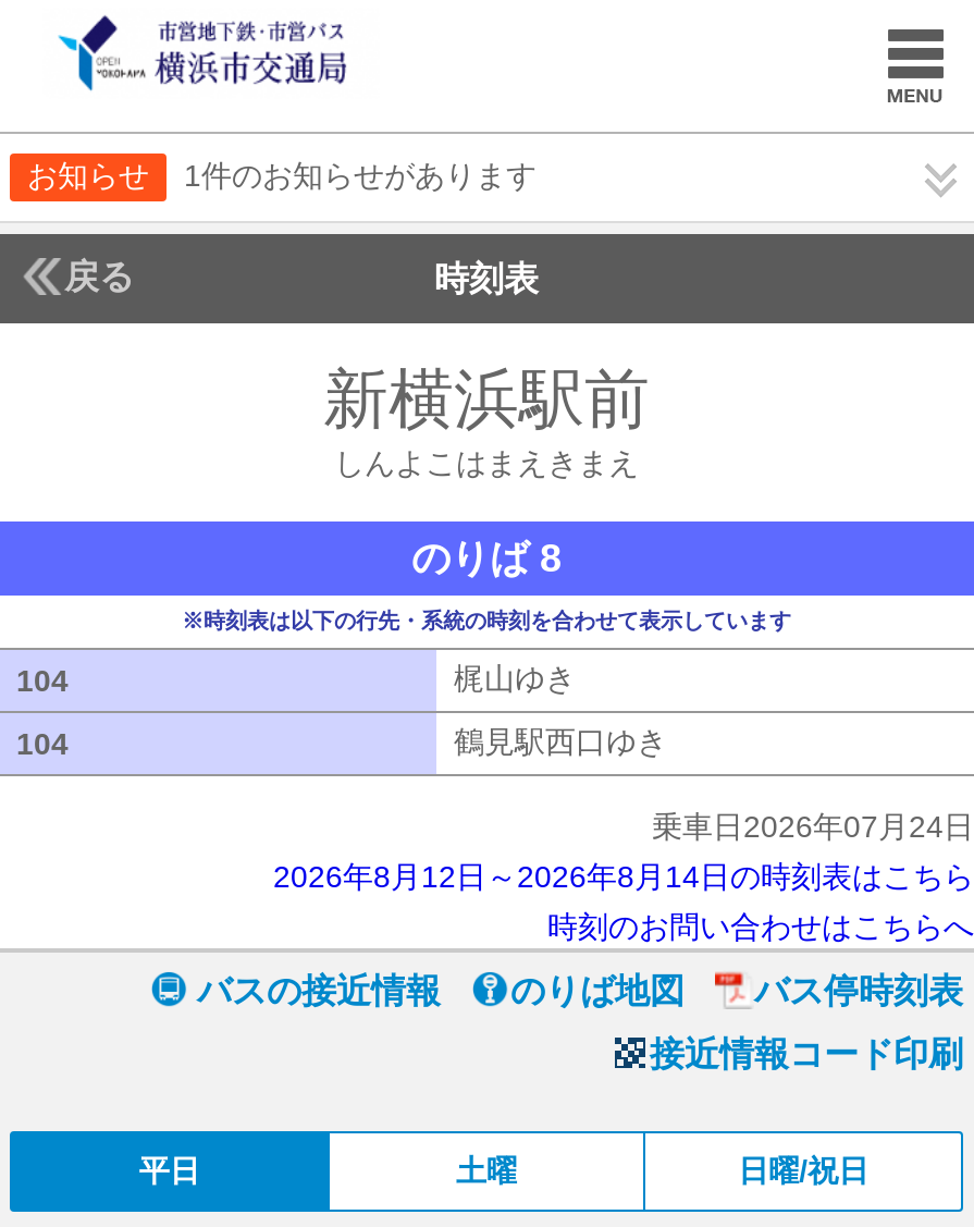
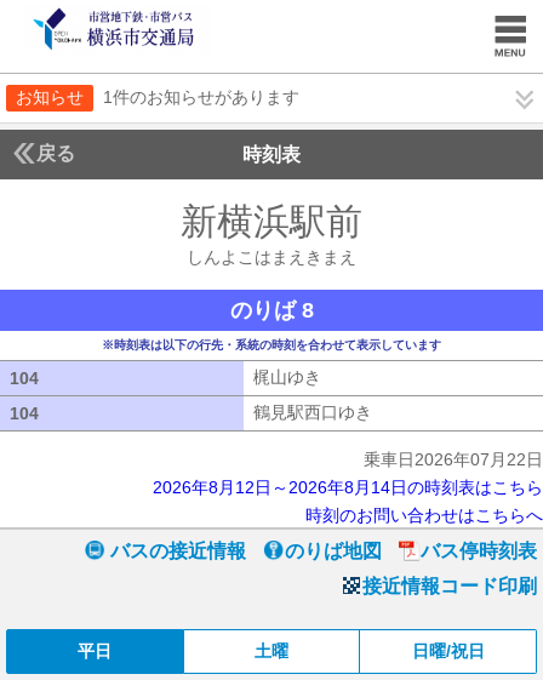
[652,809,974,844] 乗車日2026年07月24日 -> [364,450,543,469] 乗車日2026年07月22日

